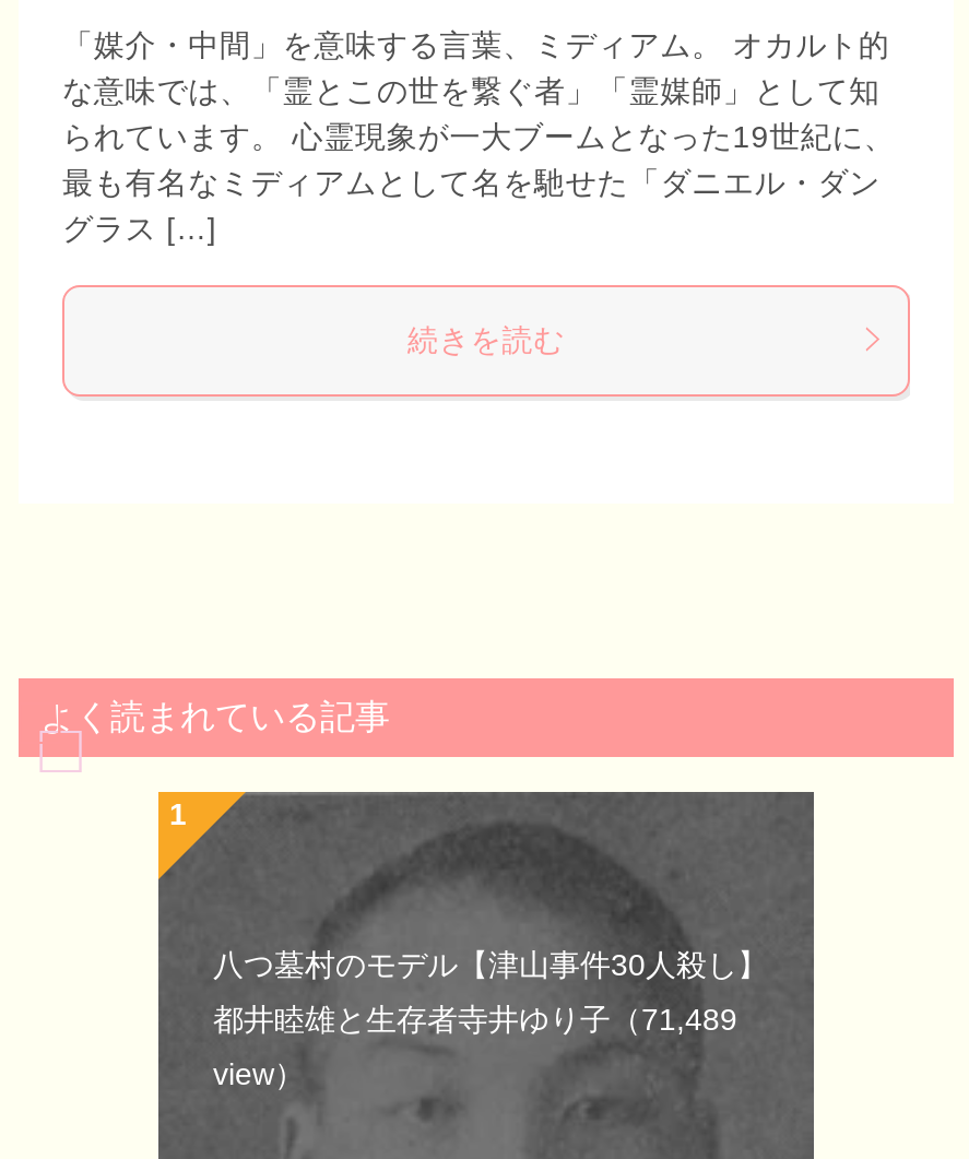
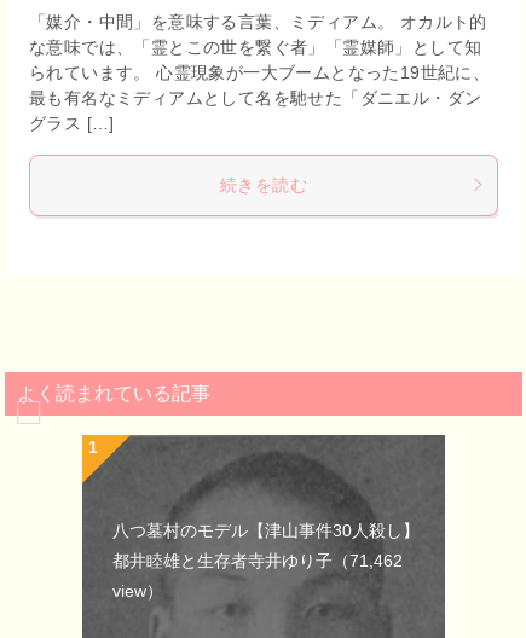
[213,1001,737,1036] 都井睦雄と生存者寺井ゆり子（71,489 -> [112,551,403,570] 都井睦雄と生存者寺井ゆり子（71,462

